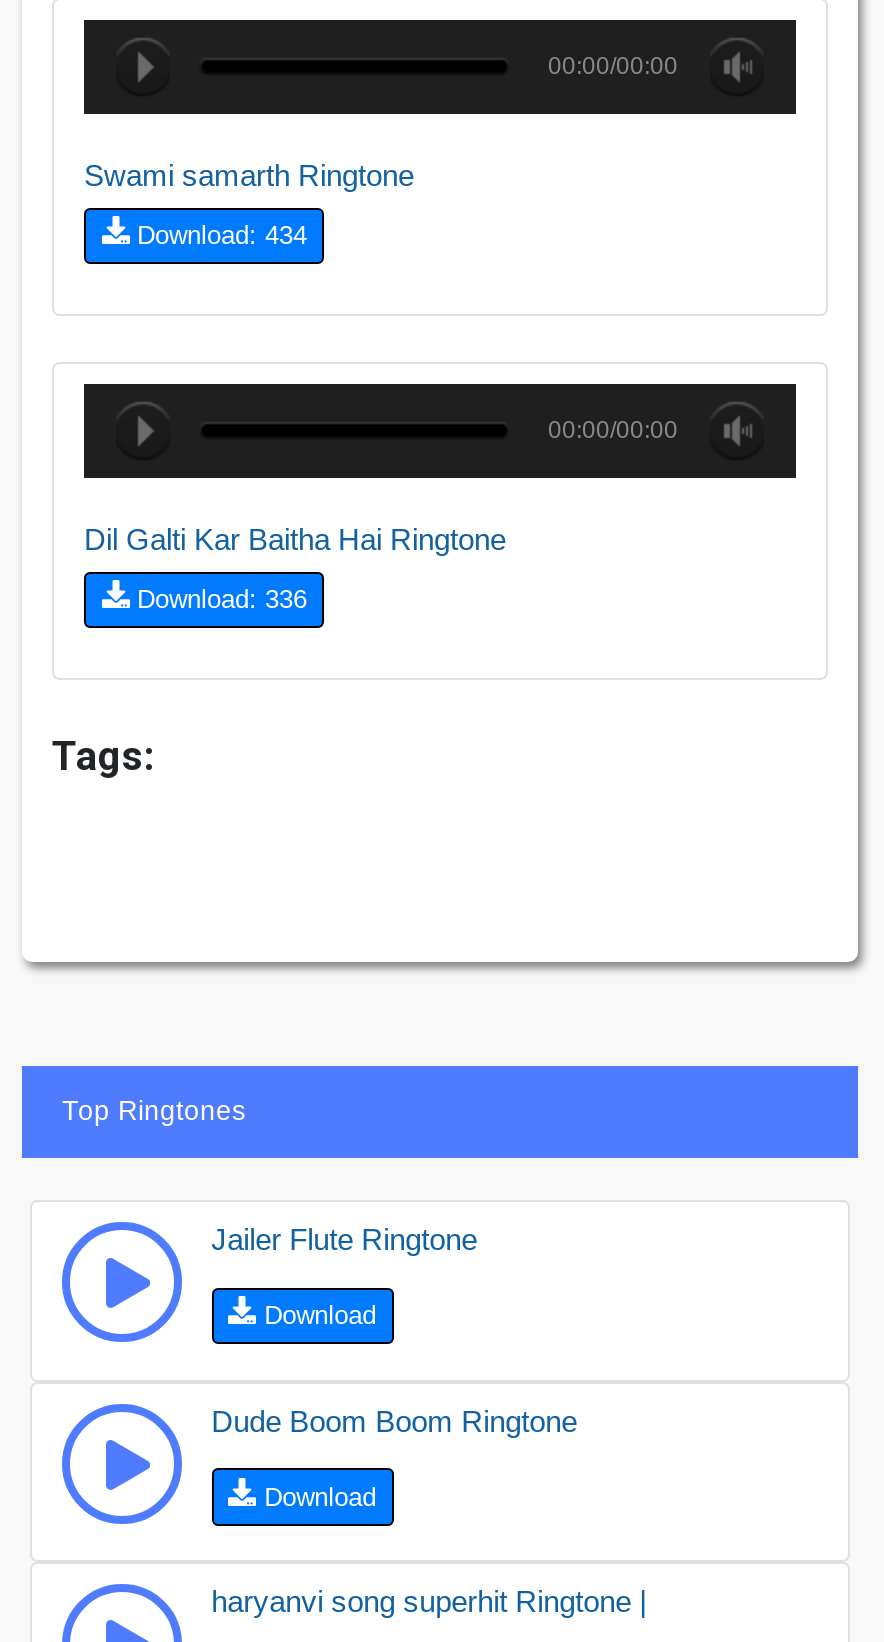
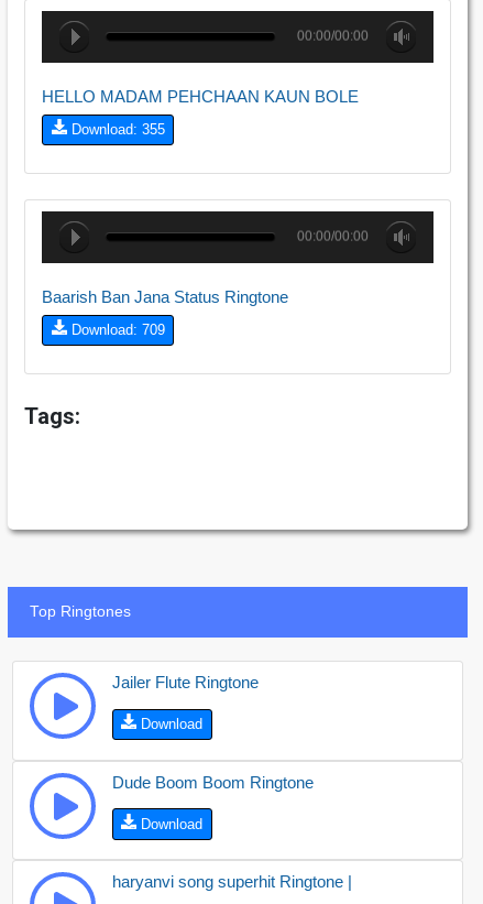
[84,157,414,191] Swami samarth Ringtone -> [42,86,359,105] HELLO MADAM PEHCHAAN KAUN BOLE
[129,221,307,251] Download: 434 -> [67,121,164,138] Download: 355
[84,521,506,555] Dil Galti Kar Baitha Hai Ringtone -> [42,287,288,306] Baarish Ban Jana Status Ringtone
[129,585,307,615] Download: 336 -> [67,322,164,338] Download: 709

